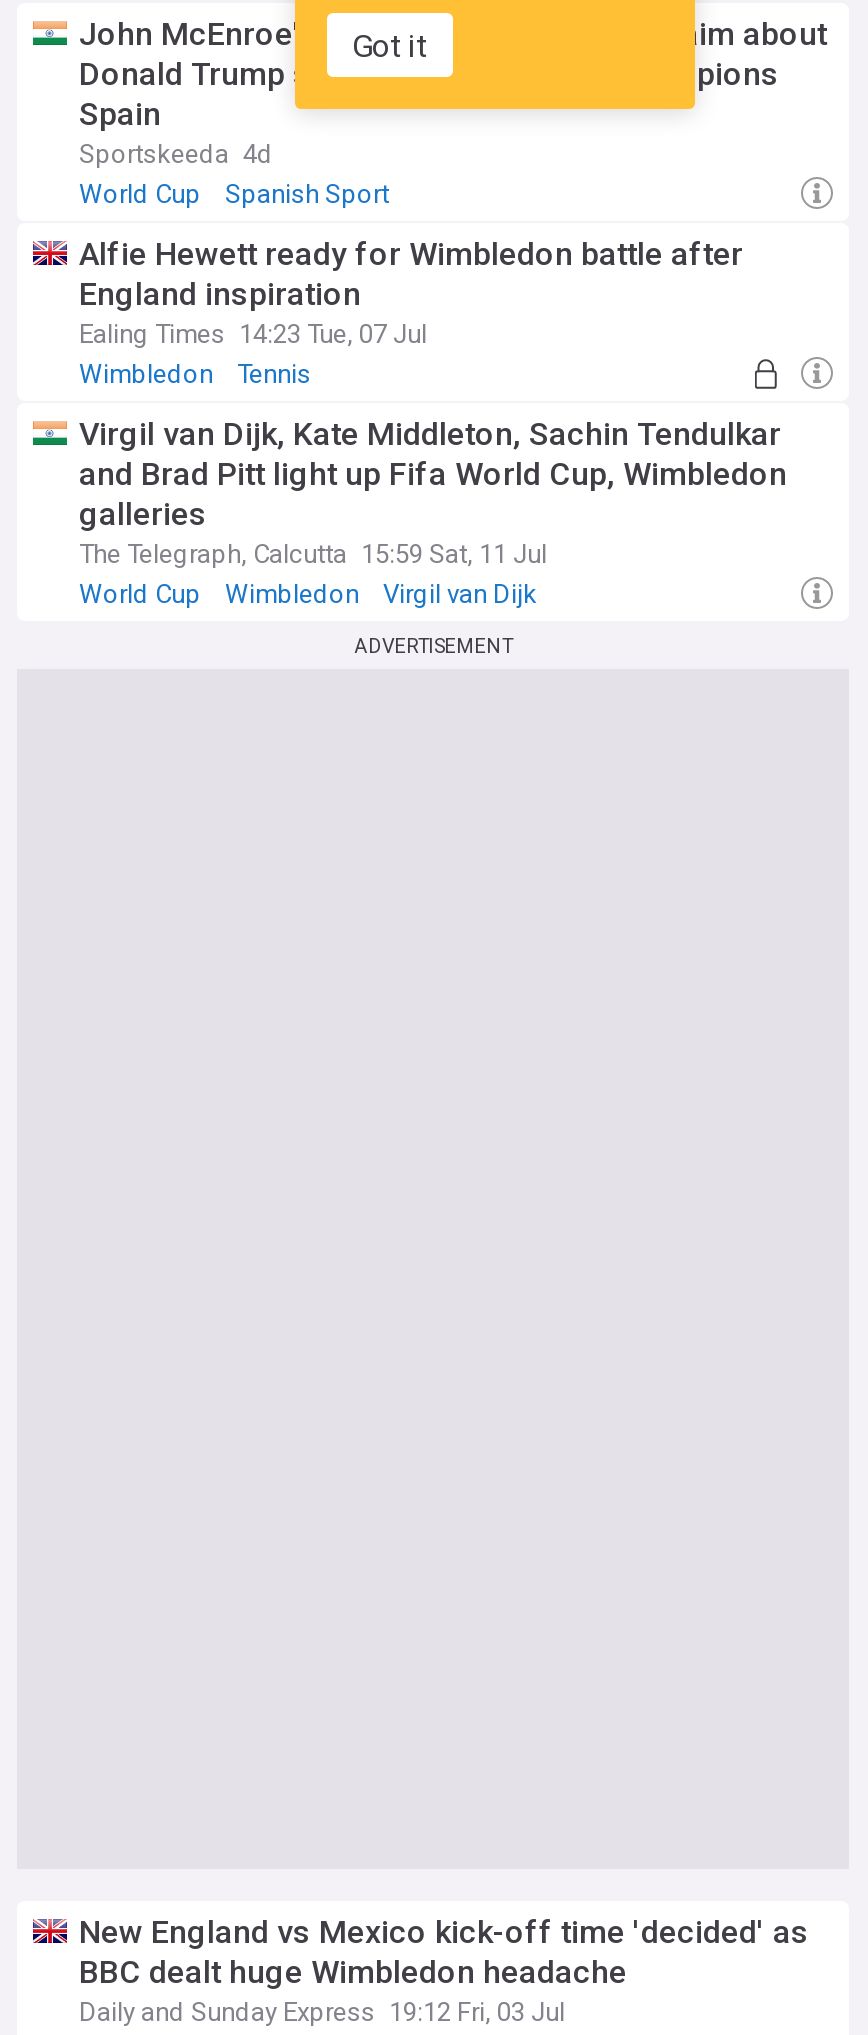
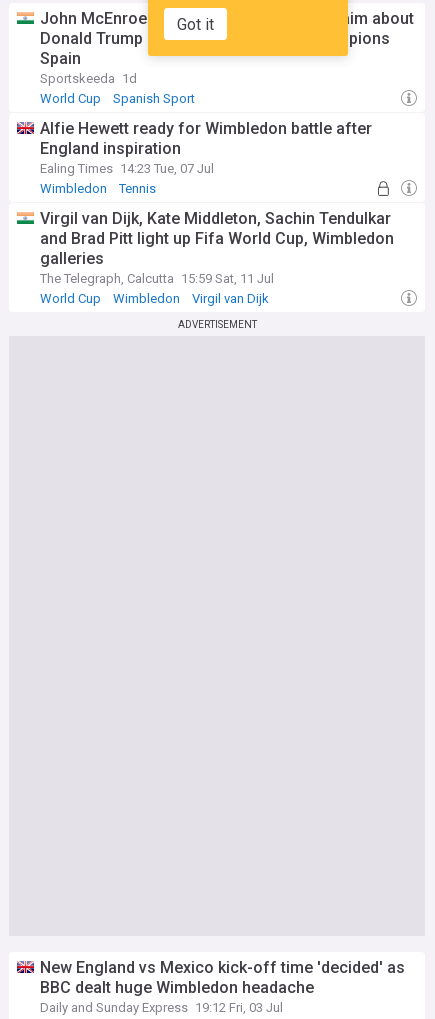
[79,139,273,169] Sportskeeda 4d -> [40,71,137,86] Sportskeeda 1d

